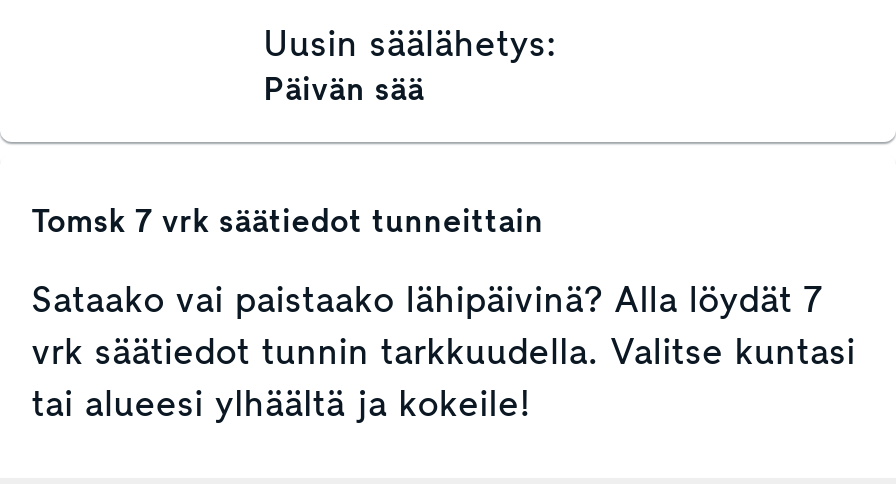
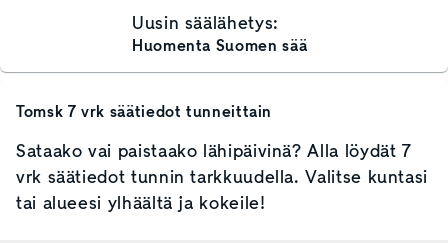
[264,68,425,112] Päivän sää -> [132,35,307,57] Huomenta Suomen sää

